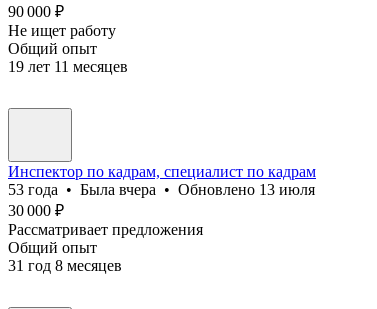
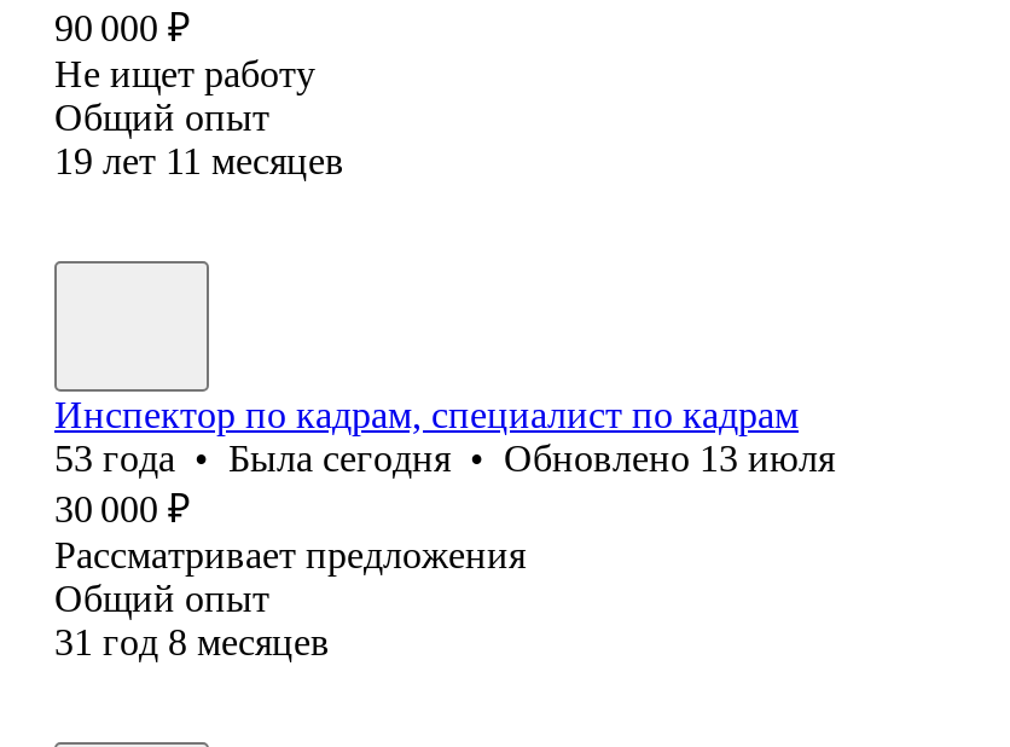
[8,181,315,198] 53 года • Была вчера • Обновлено 13 июля -> [54,437,835,478] 53 года • Была сегодня • Обновлено 13 июля

